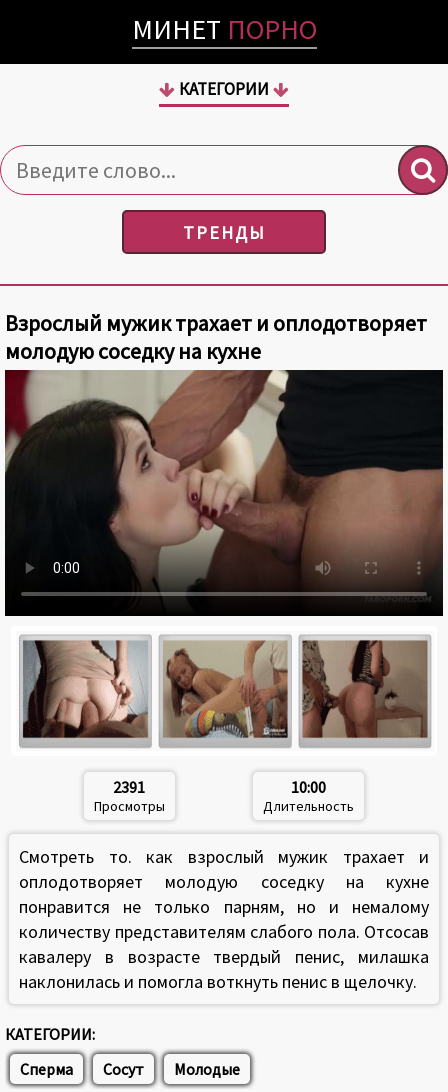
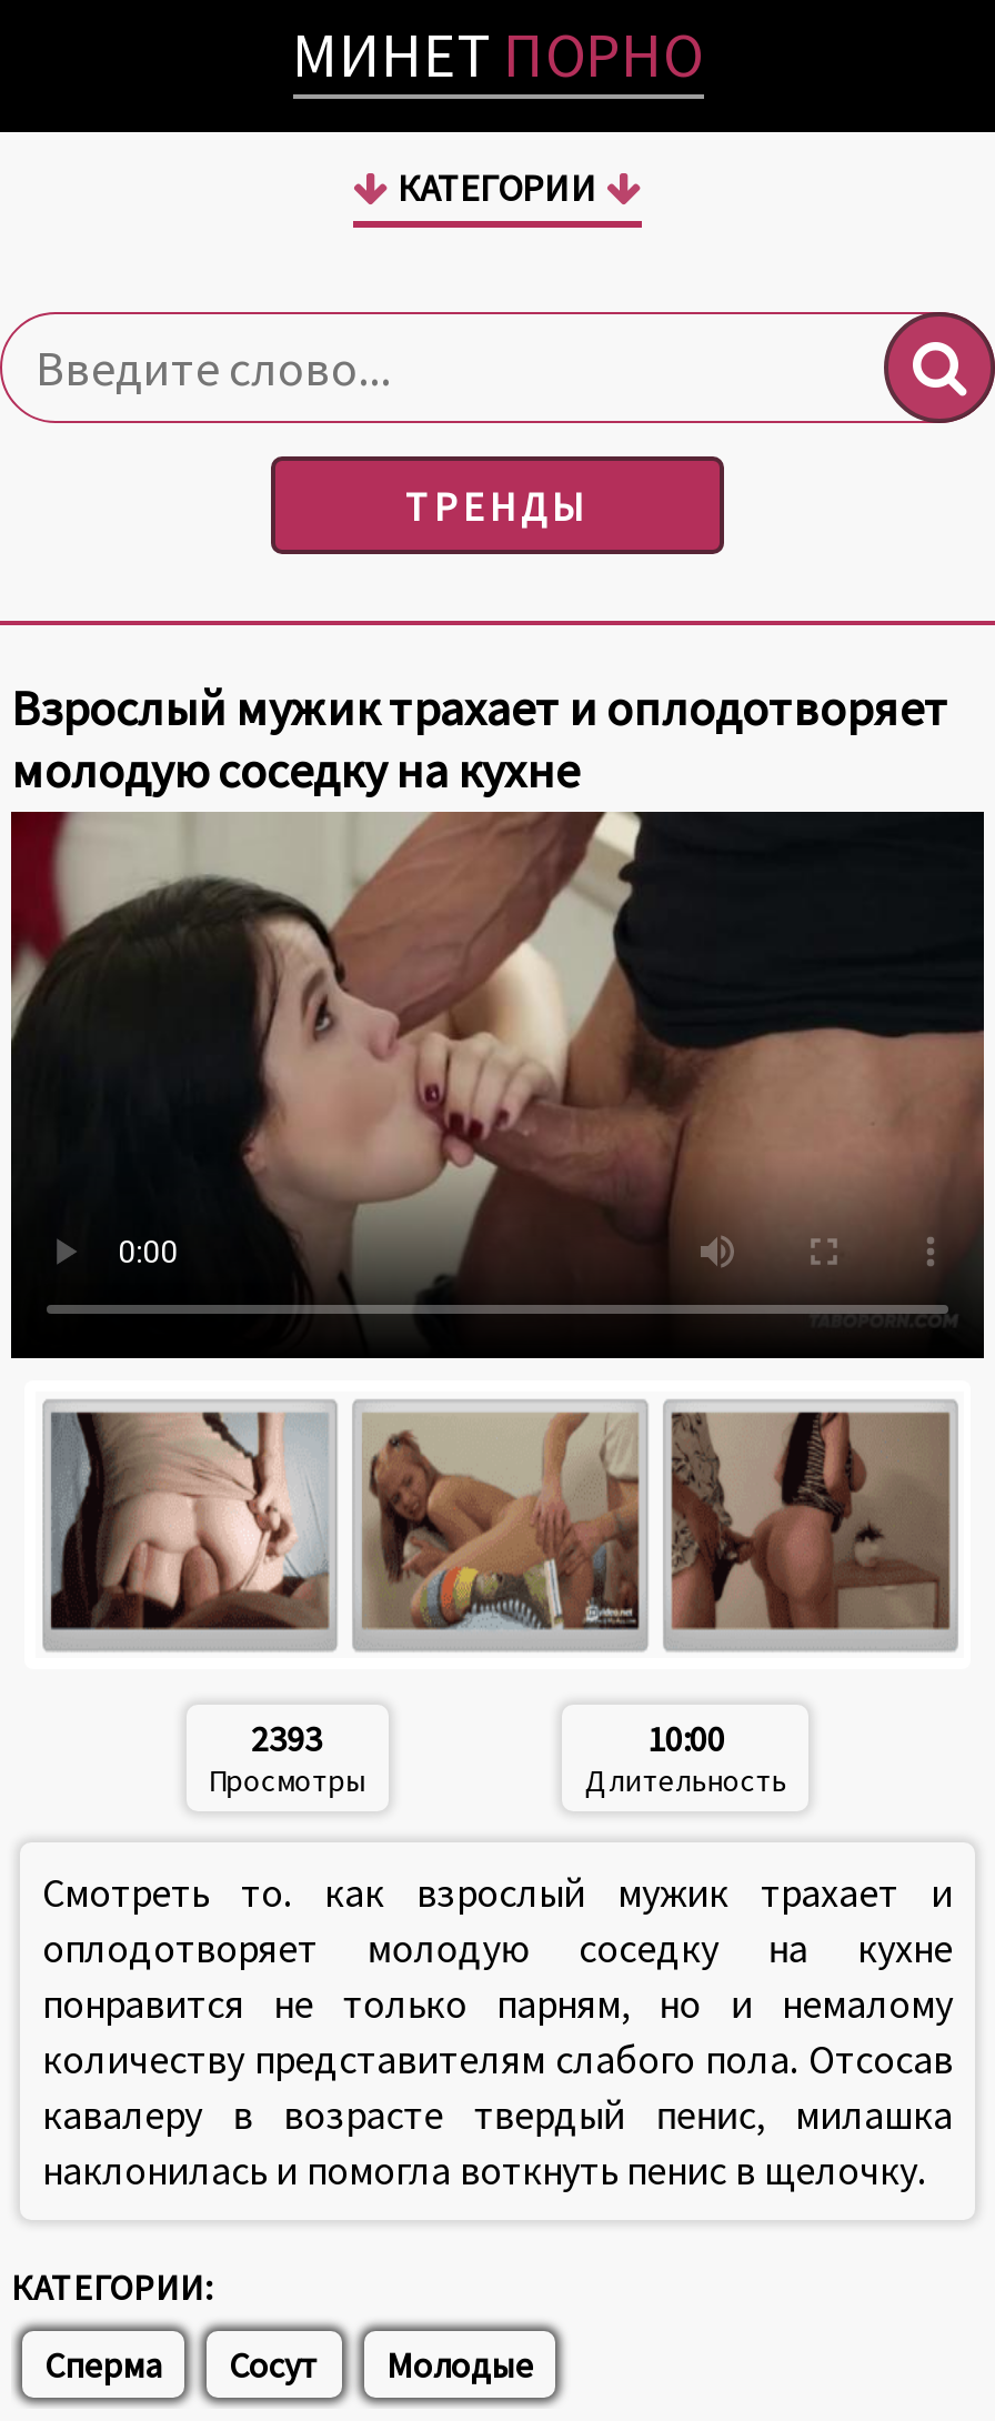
[113,777,145,797] 2391 -> [251,1717,322,1761] 2393

